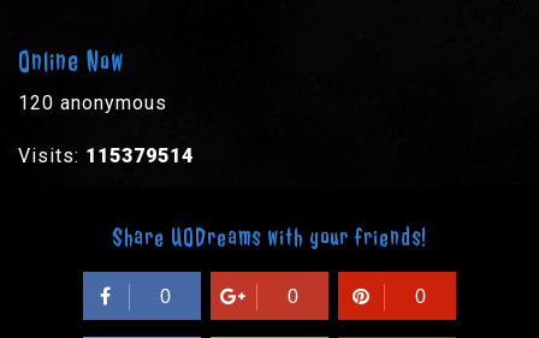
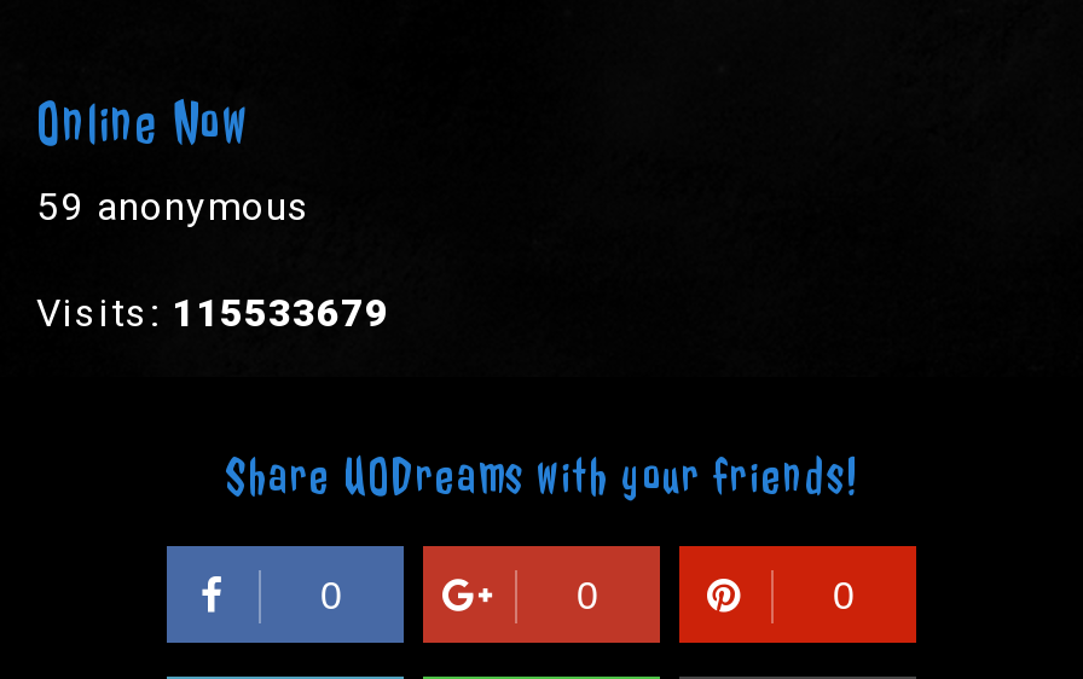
[18,92,167,115] 120 anonymous -> [36,184,312,230] 59 anonymous
[18,145,194,167] Visits: 115379514 -> [36,290,389,336] Visits: 115533679

